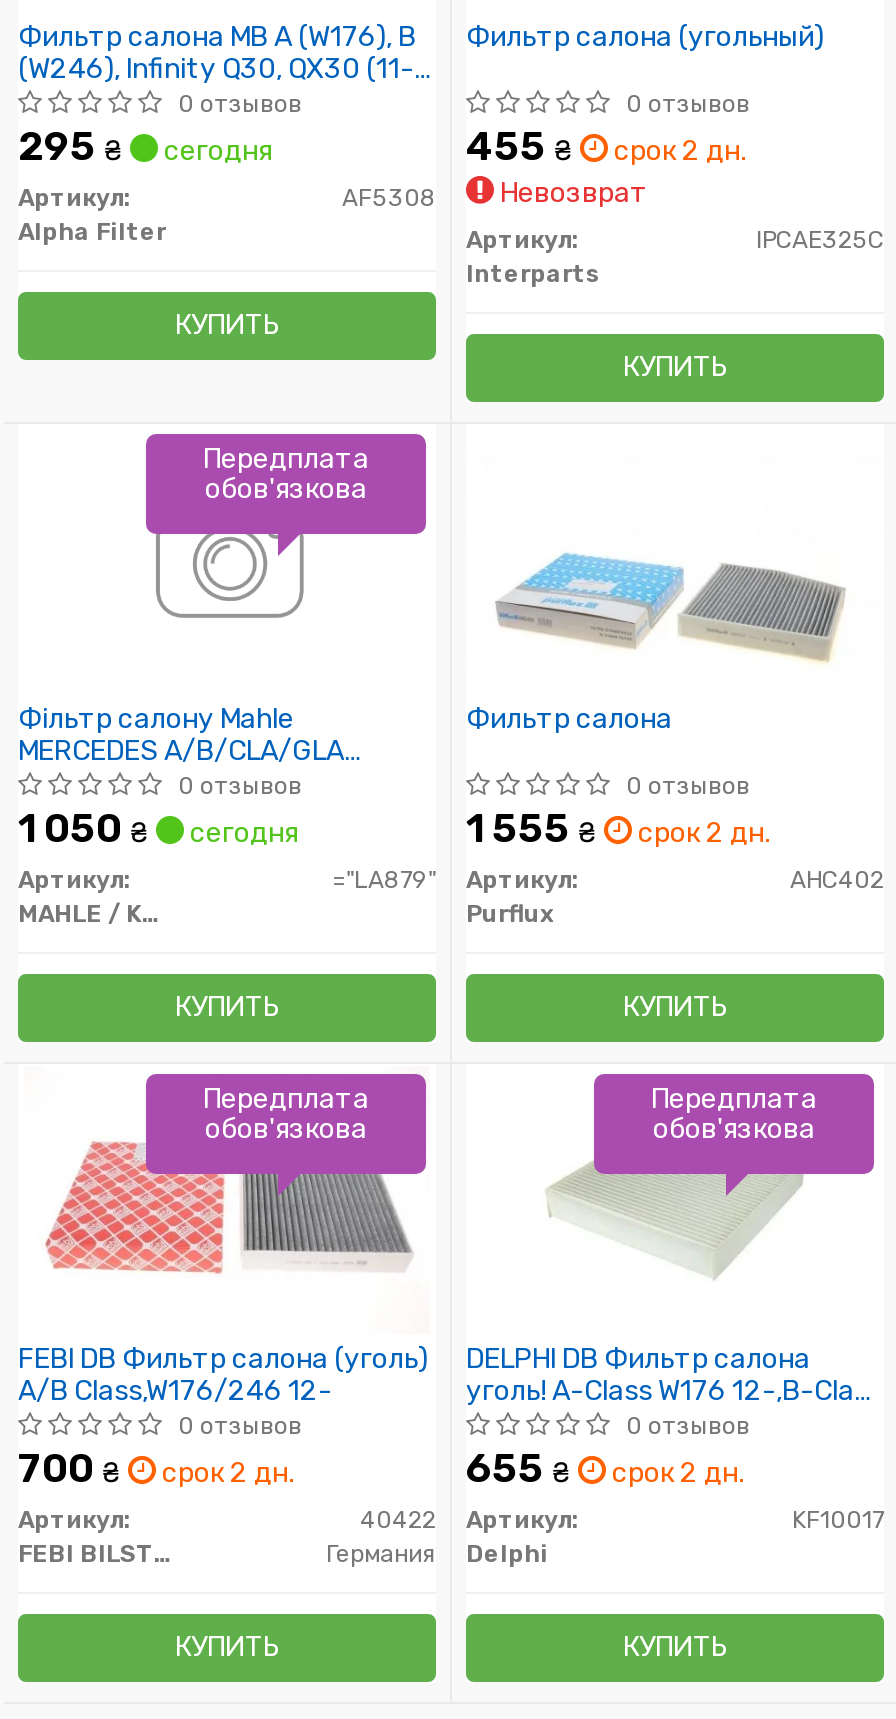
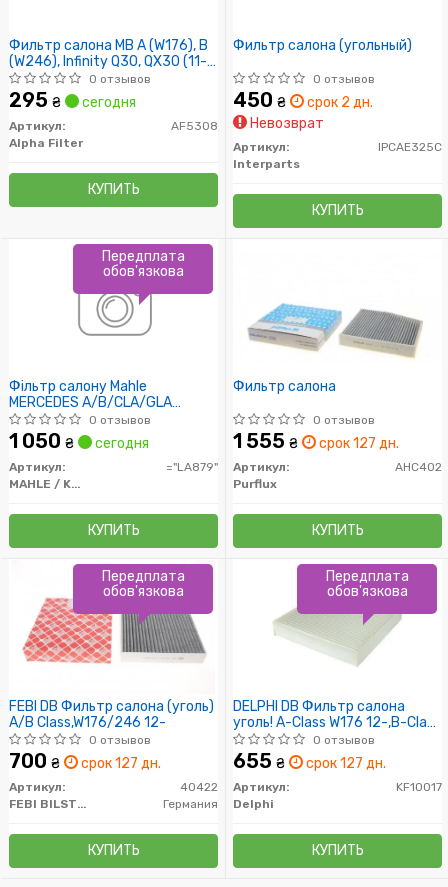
[466,122,746,170] 455 ₴ срок 2 дн. -> [233,88,373,112] 450 ₴ срок 2 дн.
[466,804,770,852] 1 555 ₴ срок 2 дн. -> [233,429,399,453] 1 555 ₴ срок 127 дн.
[18,1444,294,1492] 700 ₴ срок 2 дн. -> [9,749,161,773] 700 ₴ срок 127 дн.
[466,1444,744,1492] 655 ₴ срок 2 дн. -> [233,749,386,773] 655 ₴ срок 127 дн.

